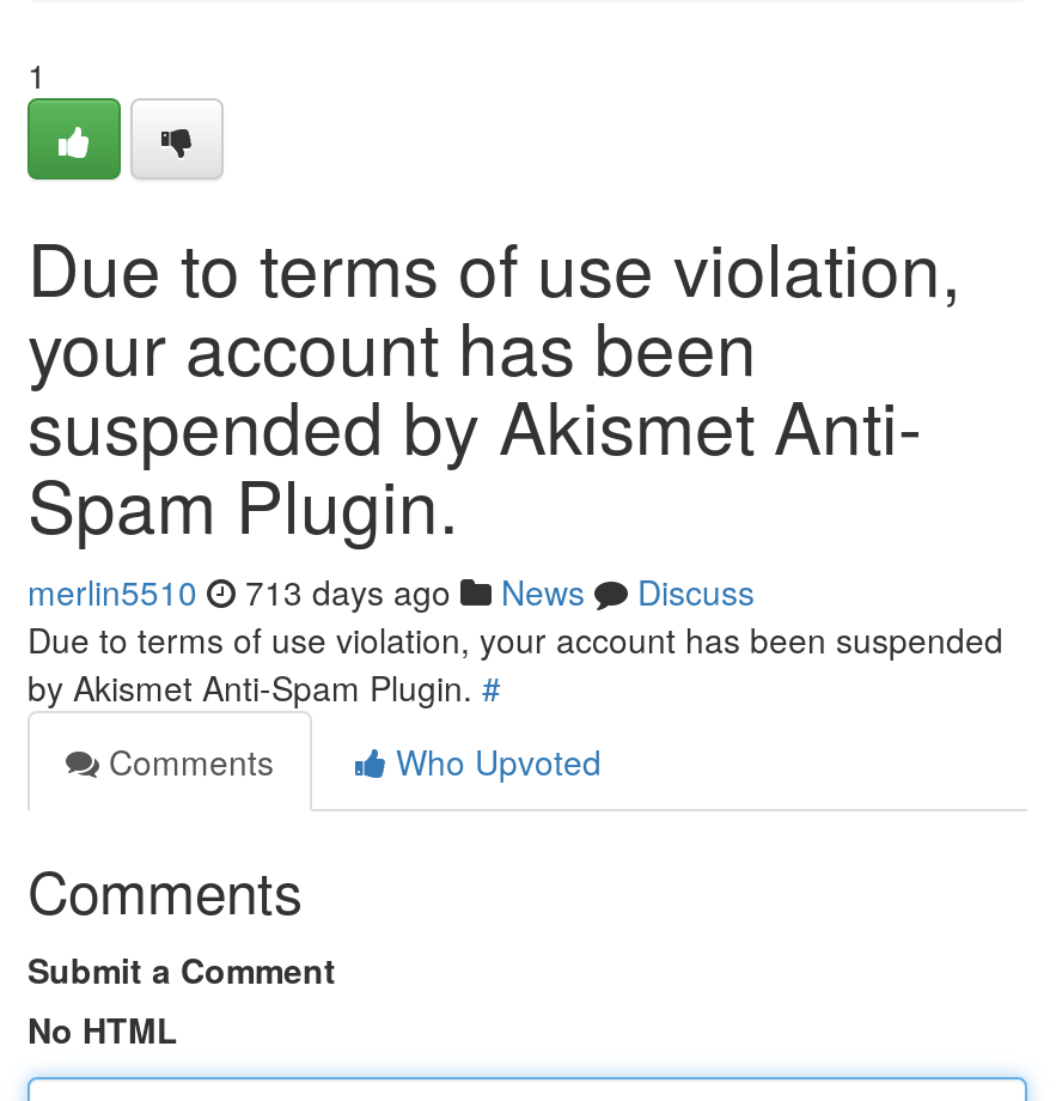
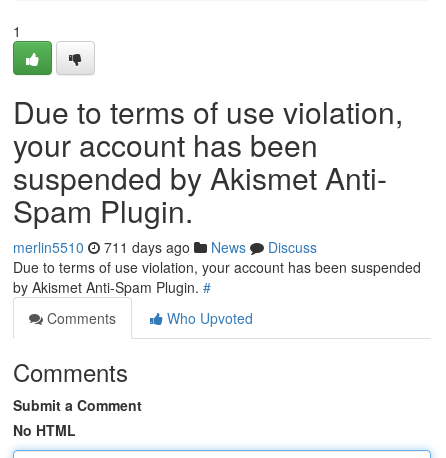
[28,567,755,615] merlin5510 713 days ago News Discuss -> [13,237,317,257] merlin5510 711 days ago News Discuss

